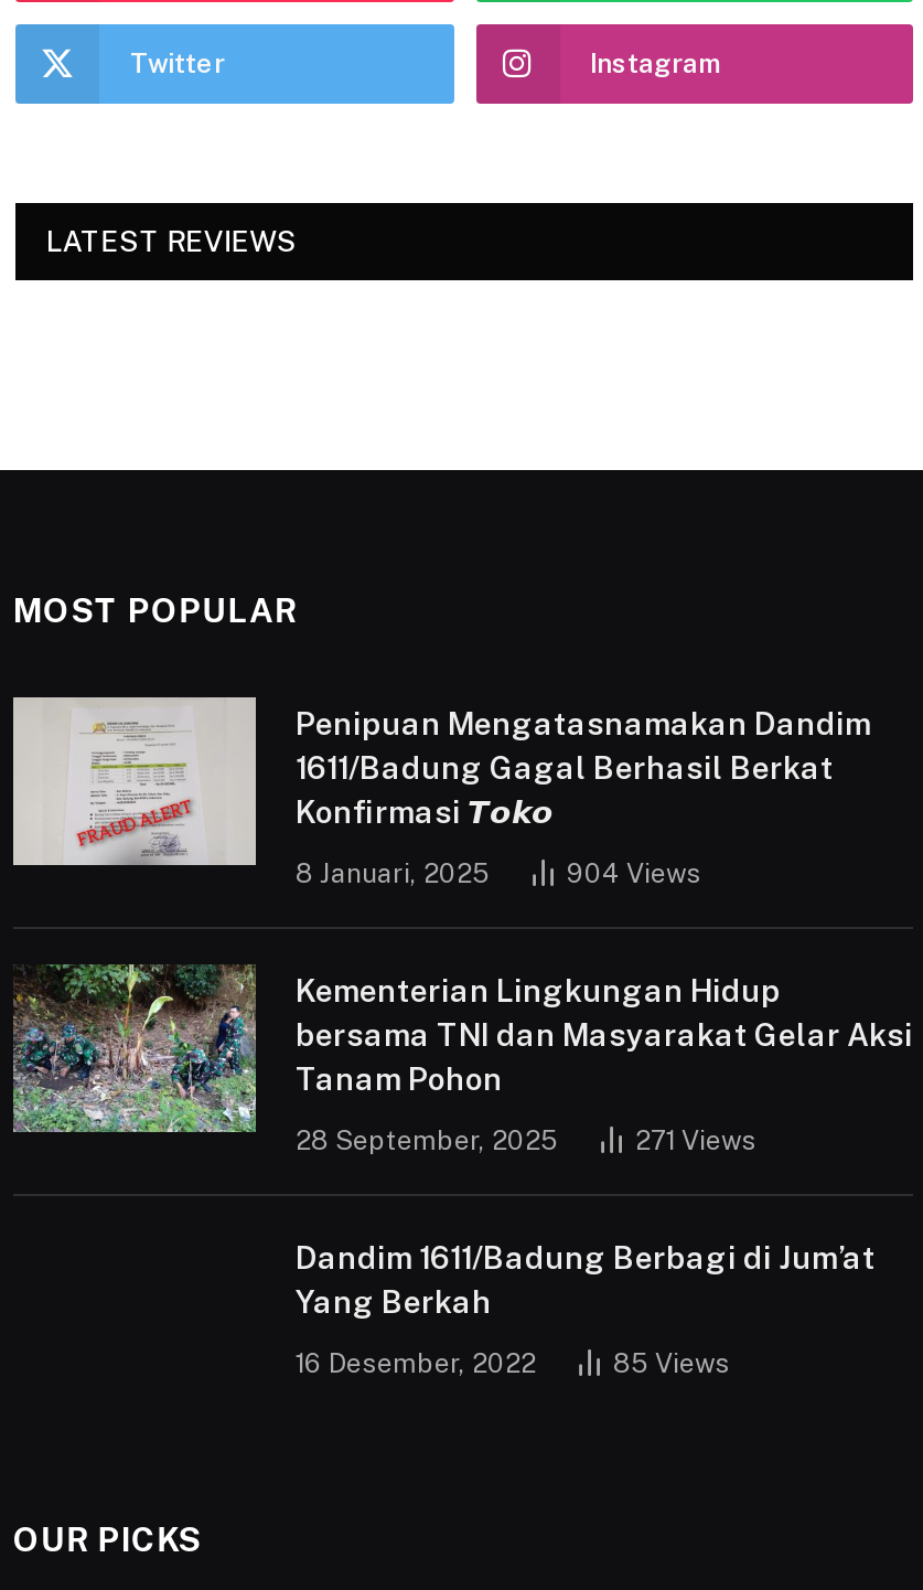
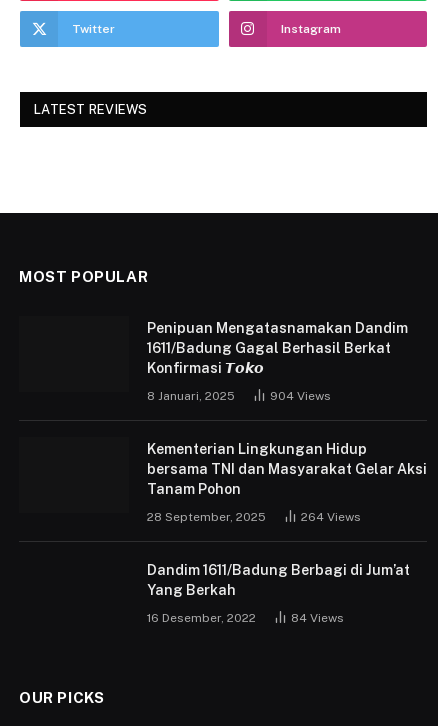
[11,695,258,867] [image] -> none
[11,962,258,1134] [image] -> none
[635,1126,756,1157] 271 Views -> [301,510,361,524] 264 Views
[613,1349,730,1380] 85 Views -> [291,611,344,625] 84 Views

